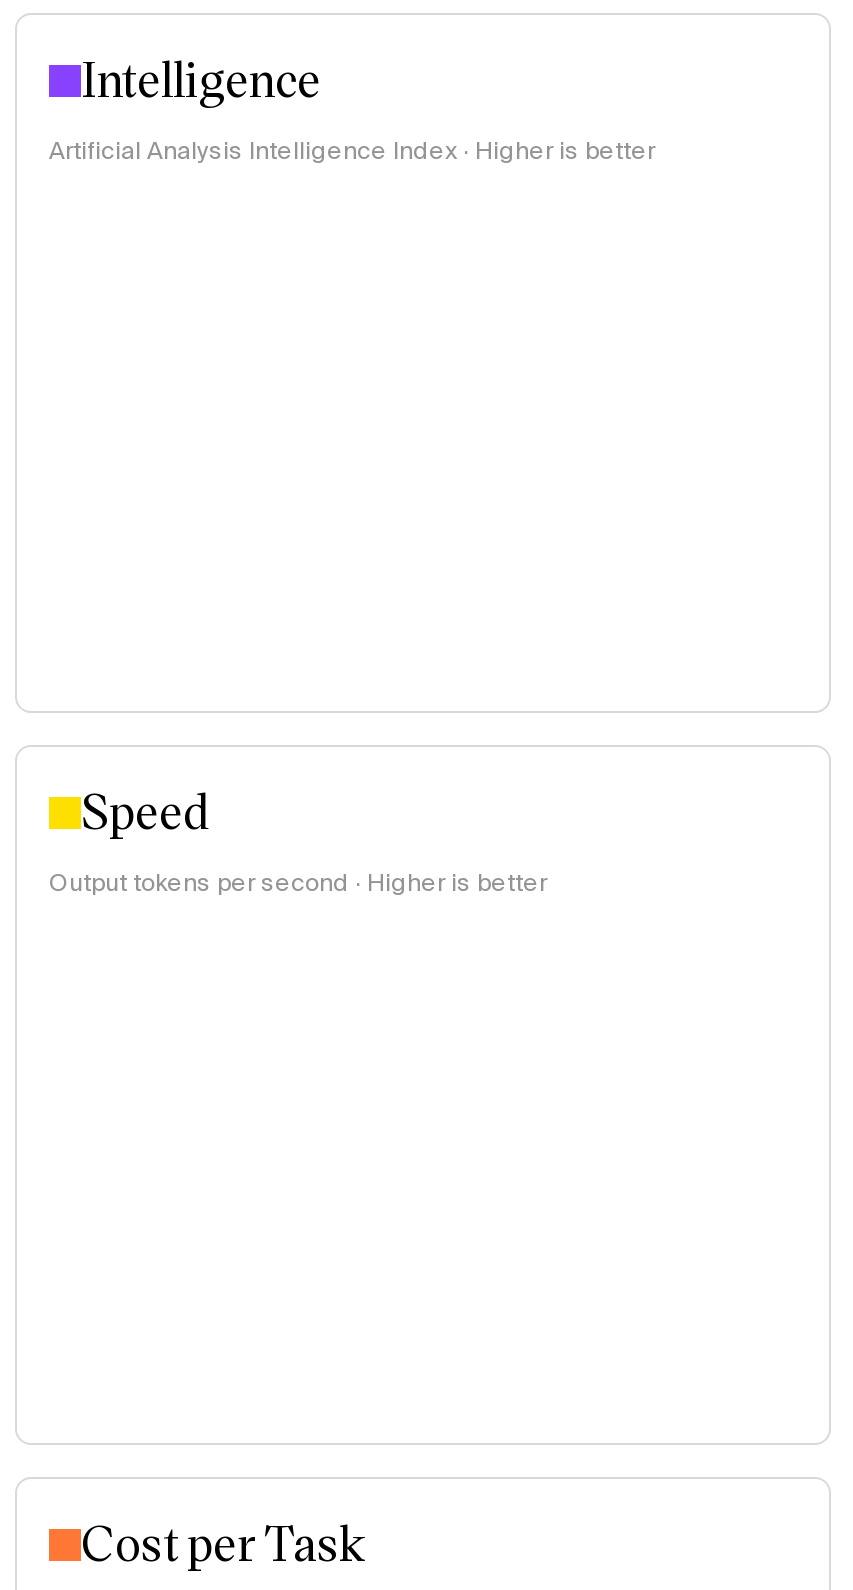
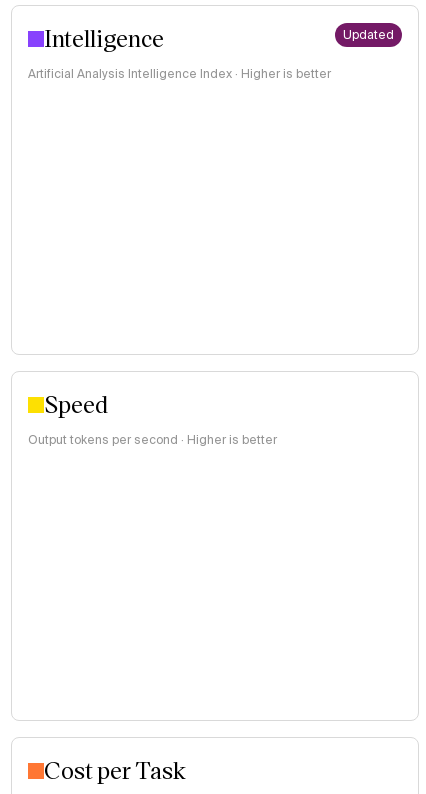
none -> [343,27,394,43] Updated

